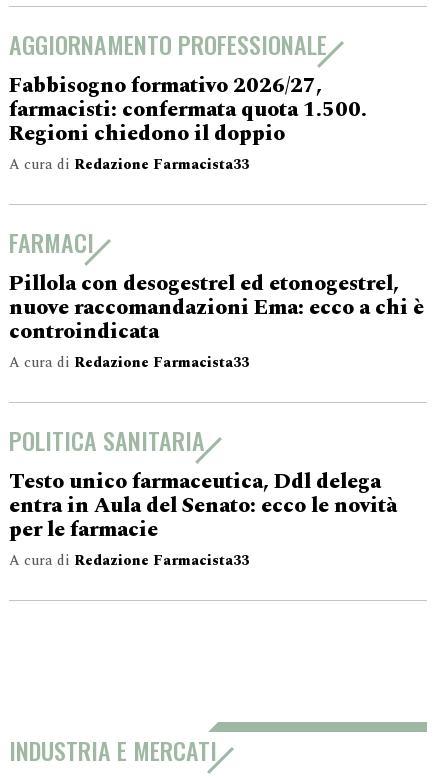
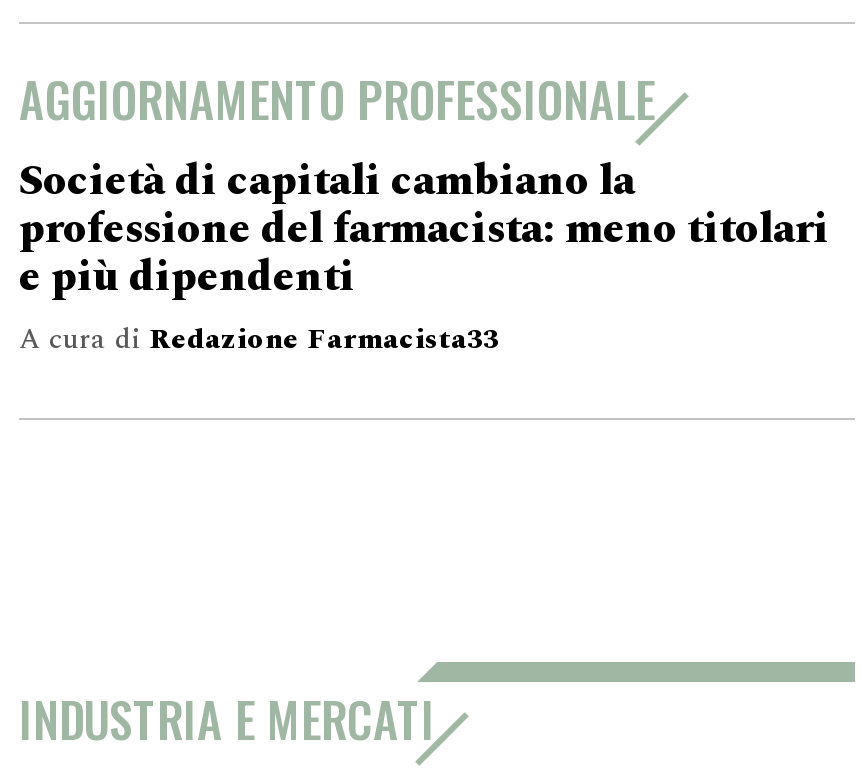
[9,70,424,546] Fabbisogno formativo 2026/27, | farmacisti: confermata quota 1.500. | Regioni chiedono il doppio | A cura di Redazione Farmacista33 | FARMACI | Pillola con desogestrel ed etonogestrel, | nuove raccomandazioni Ema: ecco a chi è | controindicata | A cura di Redazione Farmacista33 | POLITICA SANITARIA | Testo unico farmaceutica, Ddl delega | entra in Aula del Senato: ecco le novità | per le farmacie -> [19,150,829,310] Società di capitali cambiano la | professione del farmacista: meno titolari | e più dipendenti

